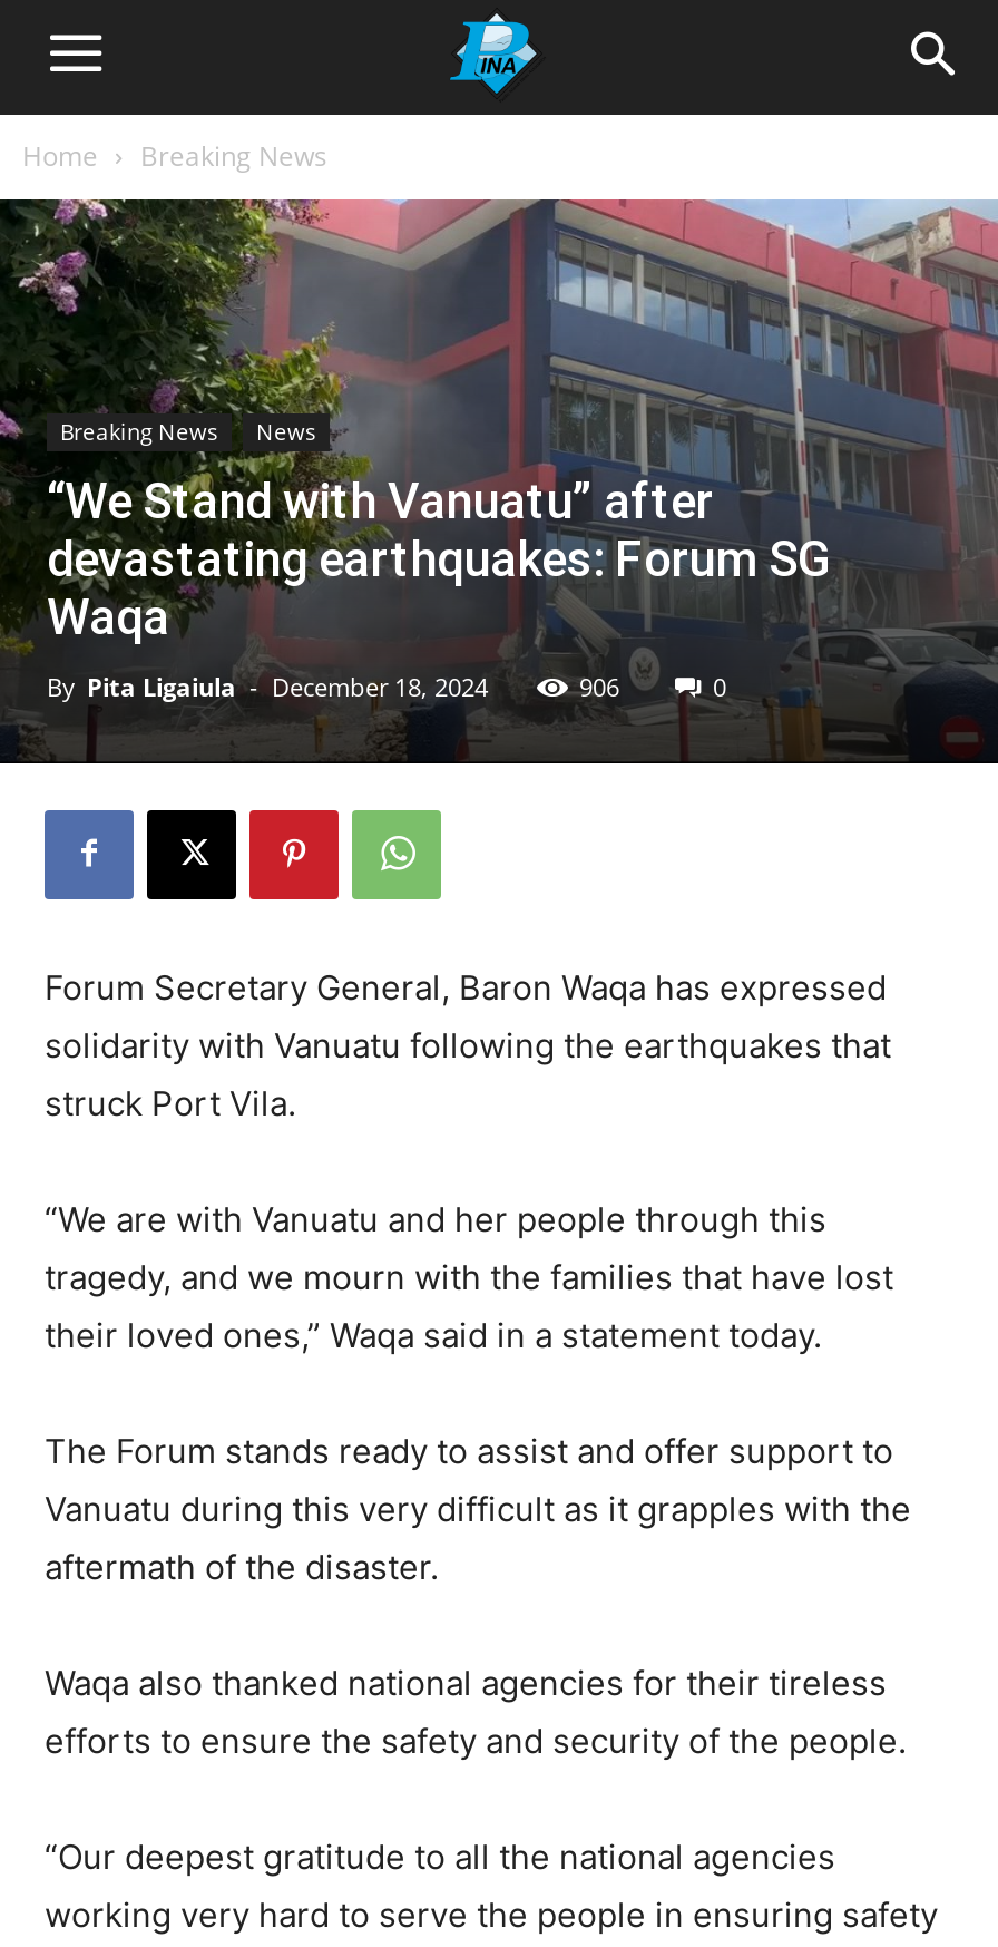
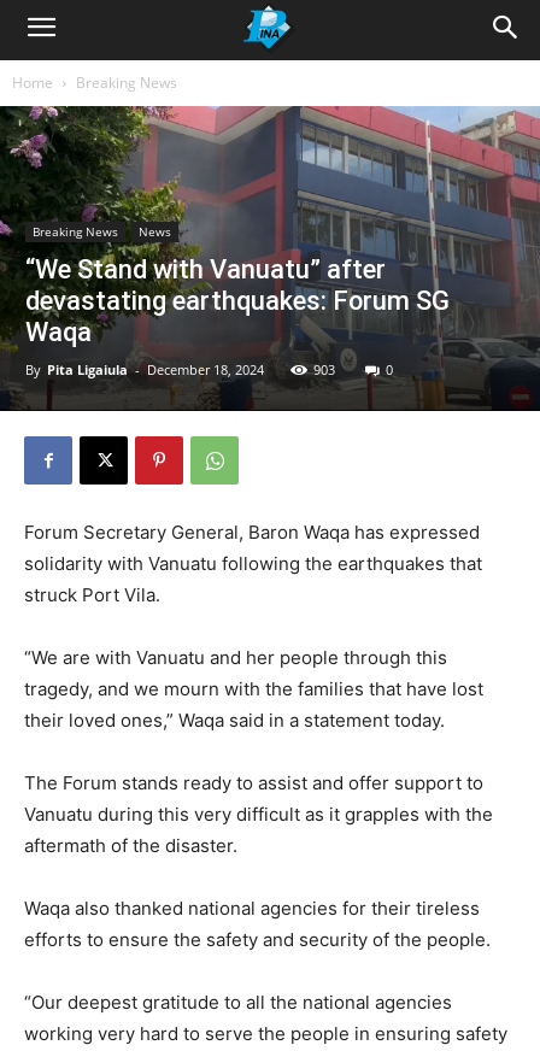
[579,670,619,703] 906 -> [313,360,335,378] 903

